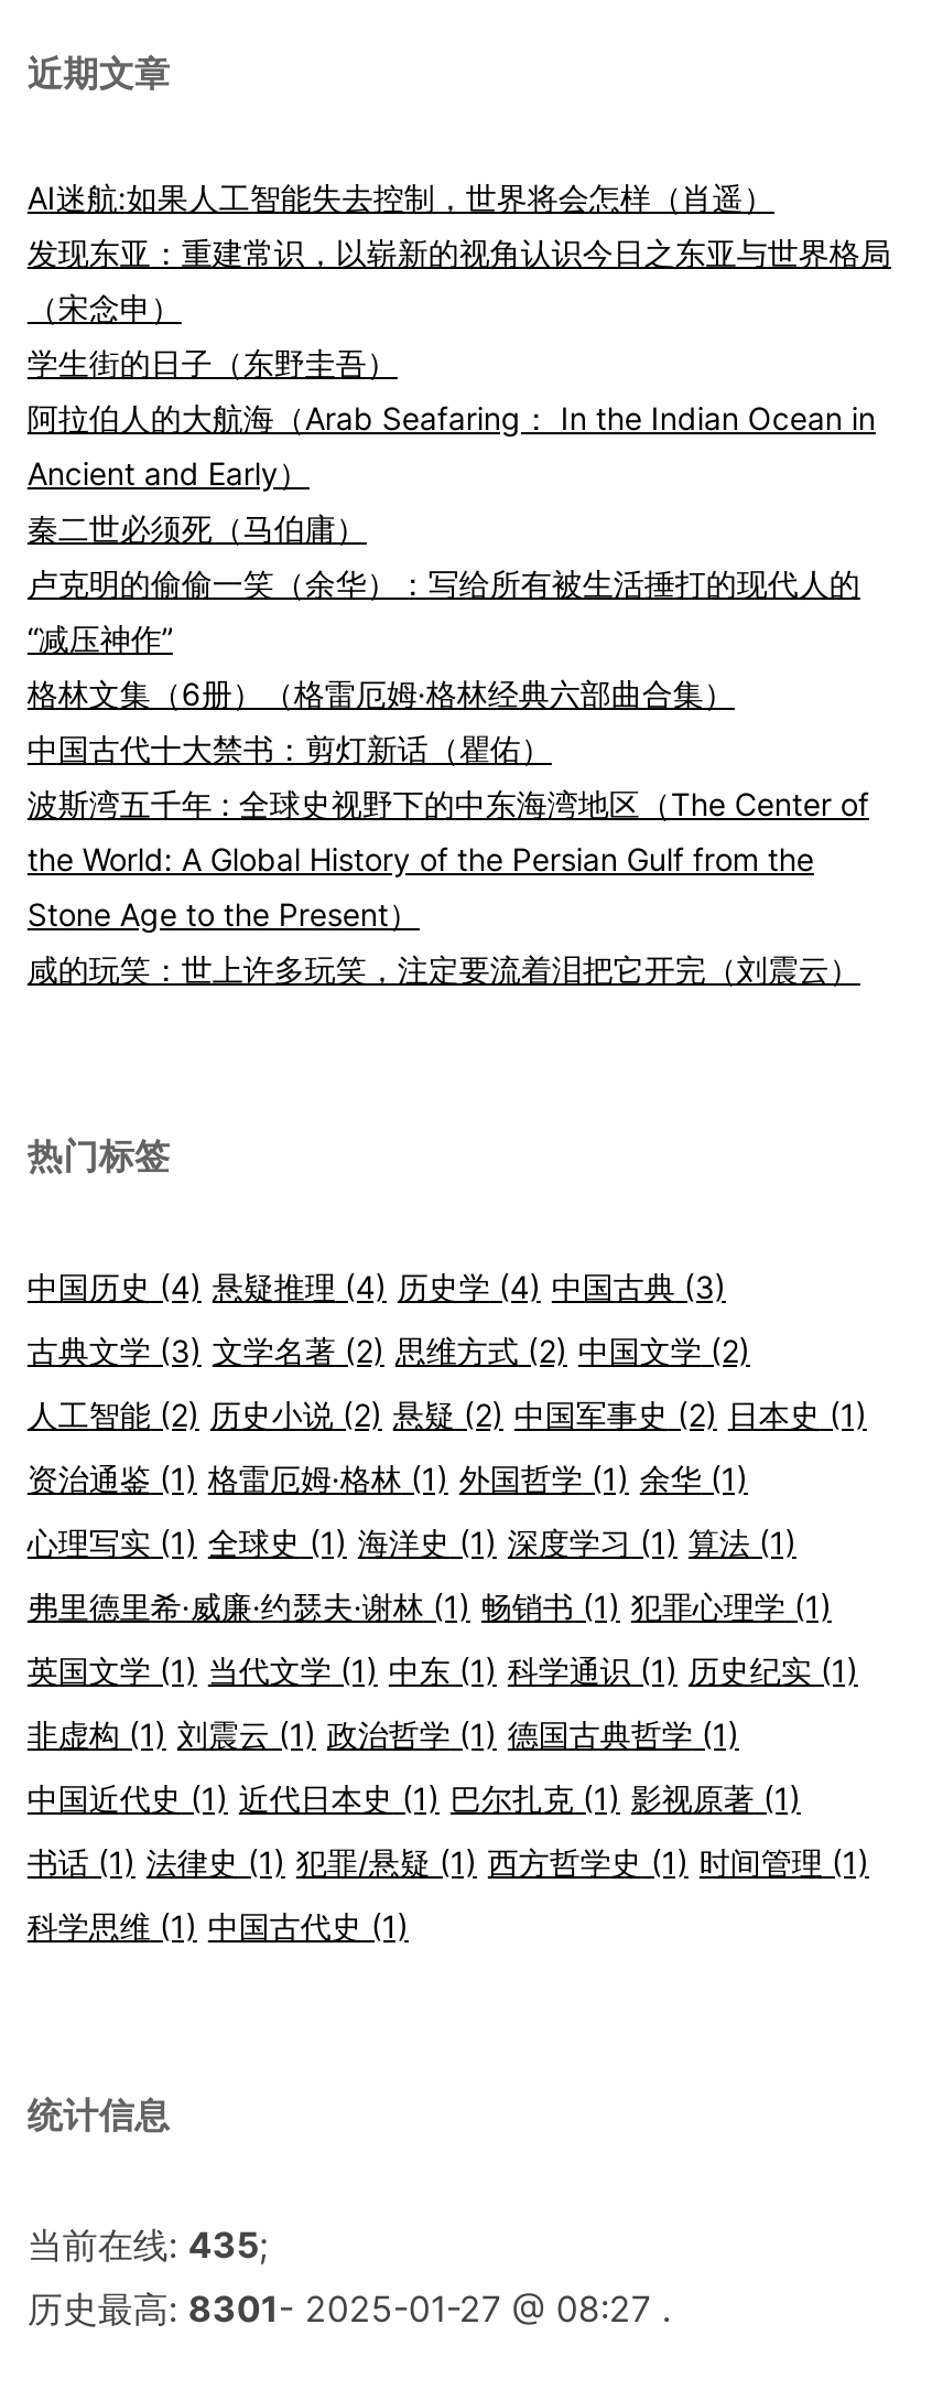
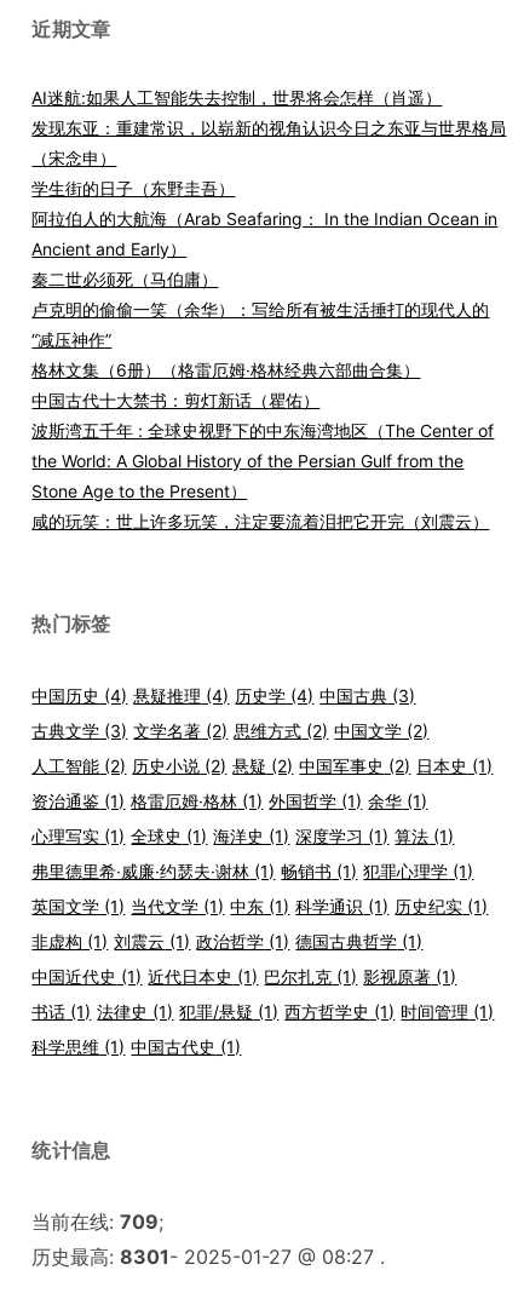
[27,2222,267,2266] 当前在线: 435; -> [32,1209,164,1234] 当前在线: 709;

